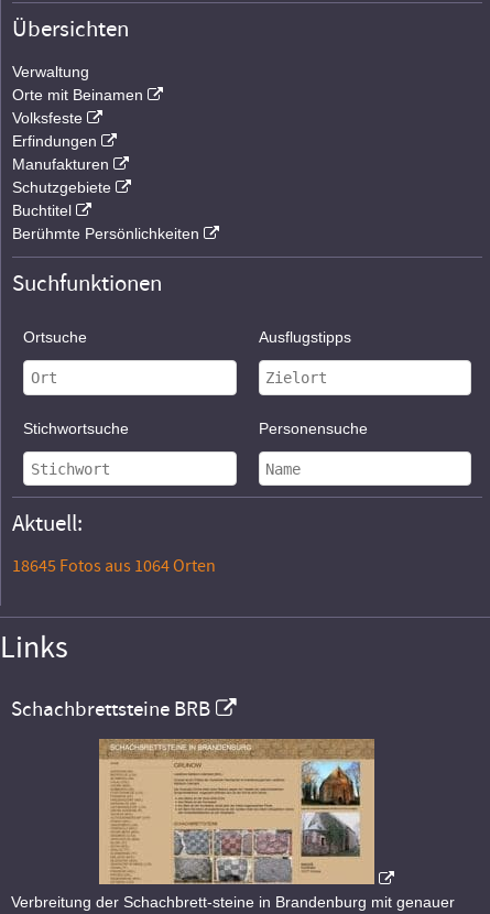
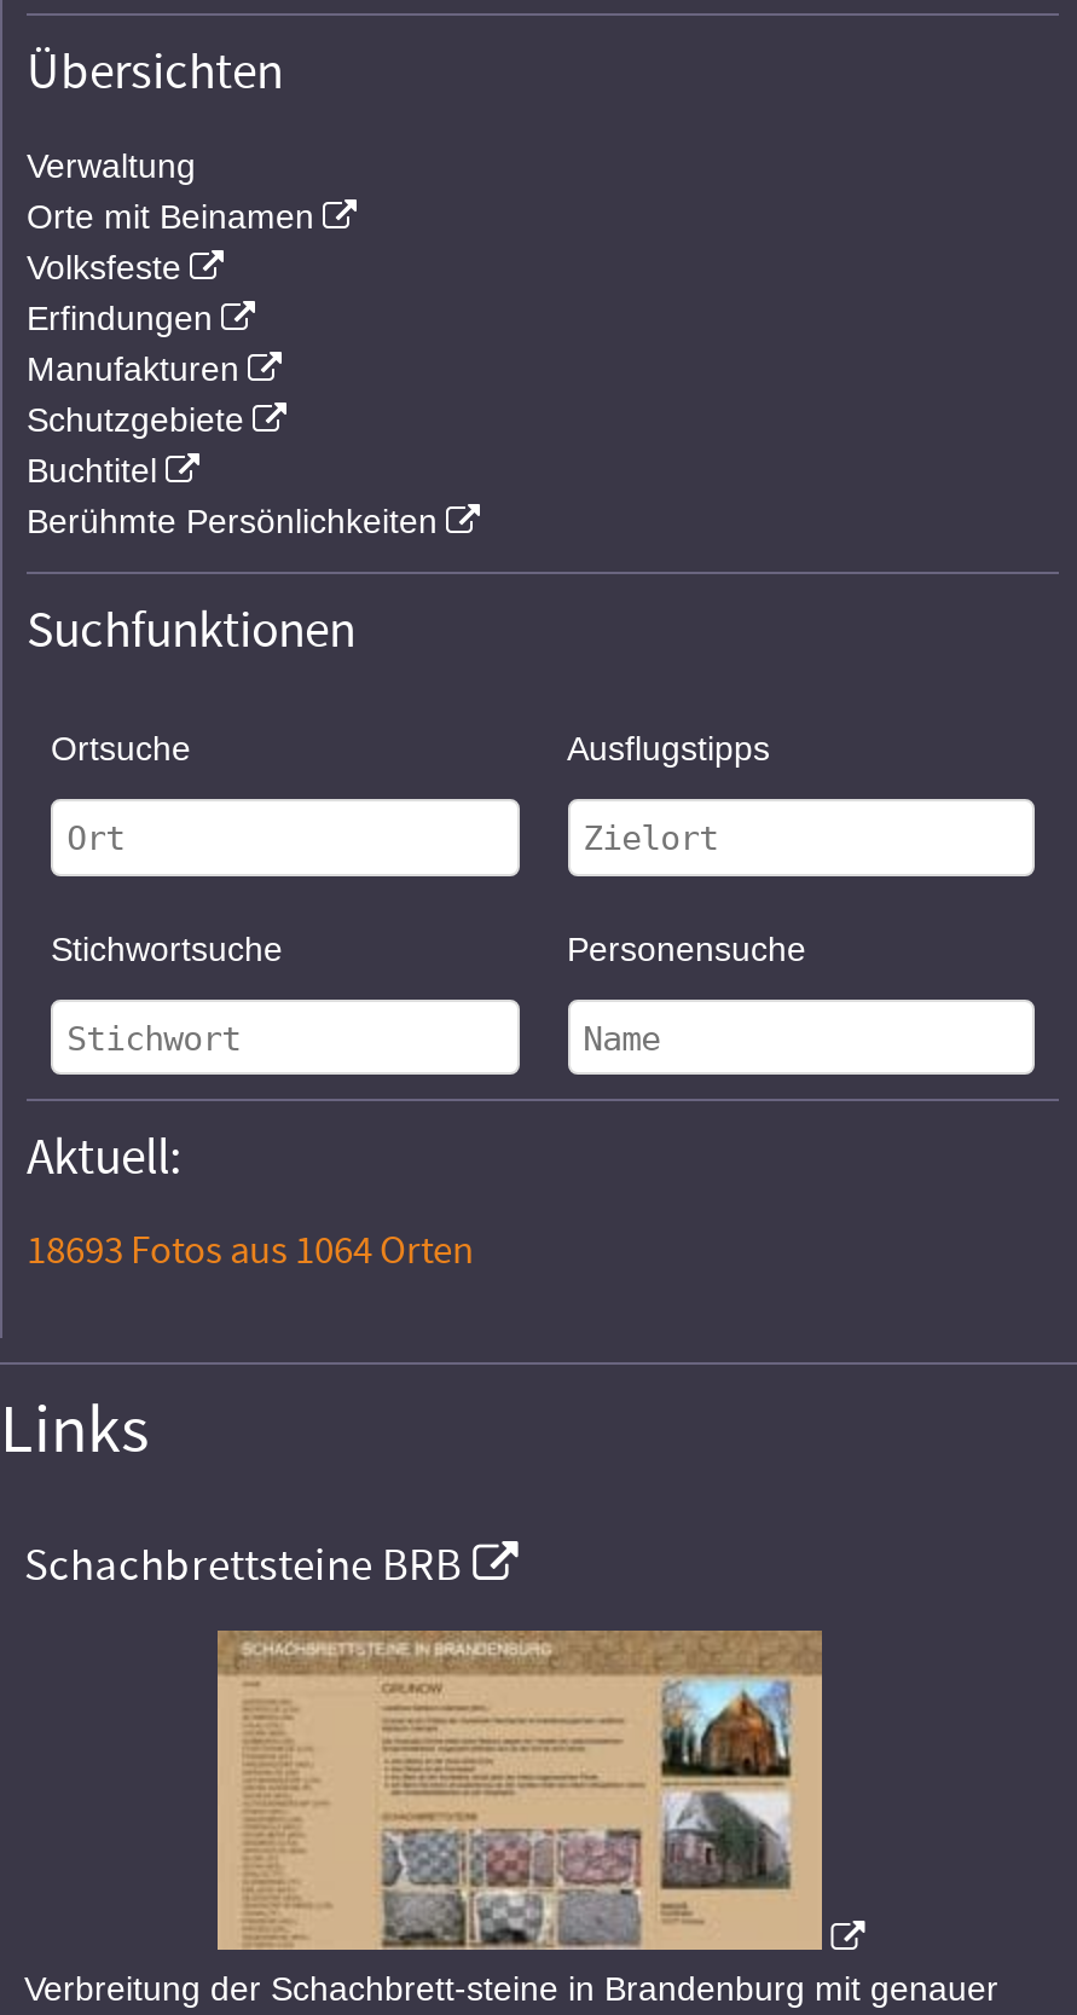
[12,554,216,579] 18645 Fotos aus 1064 Orten -> [27,1225,474,1279] 18693 Fotos aus 1064 Orten

